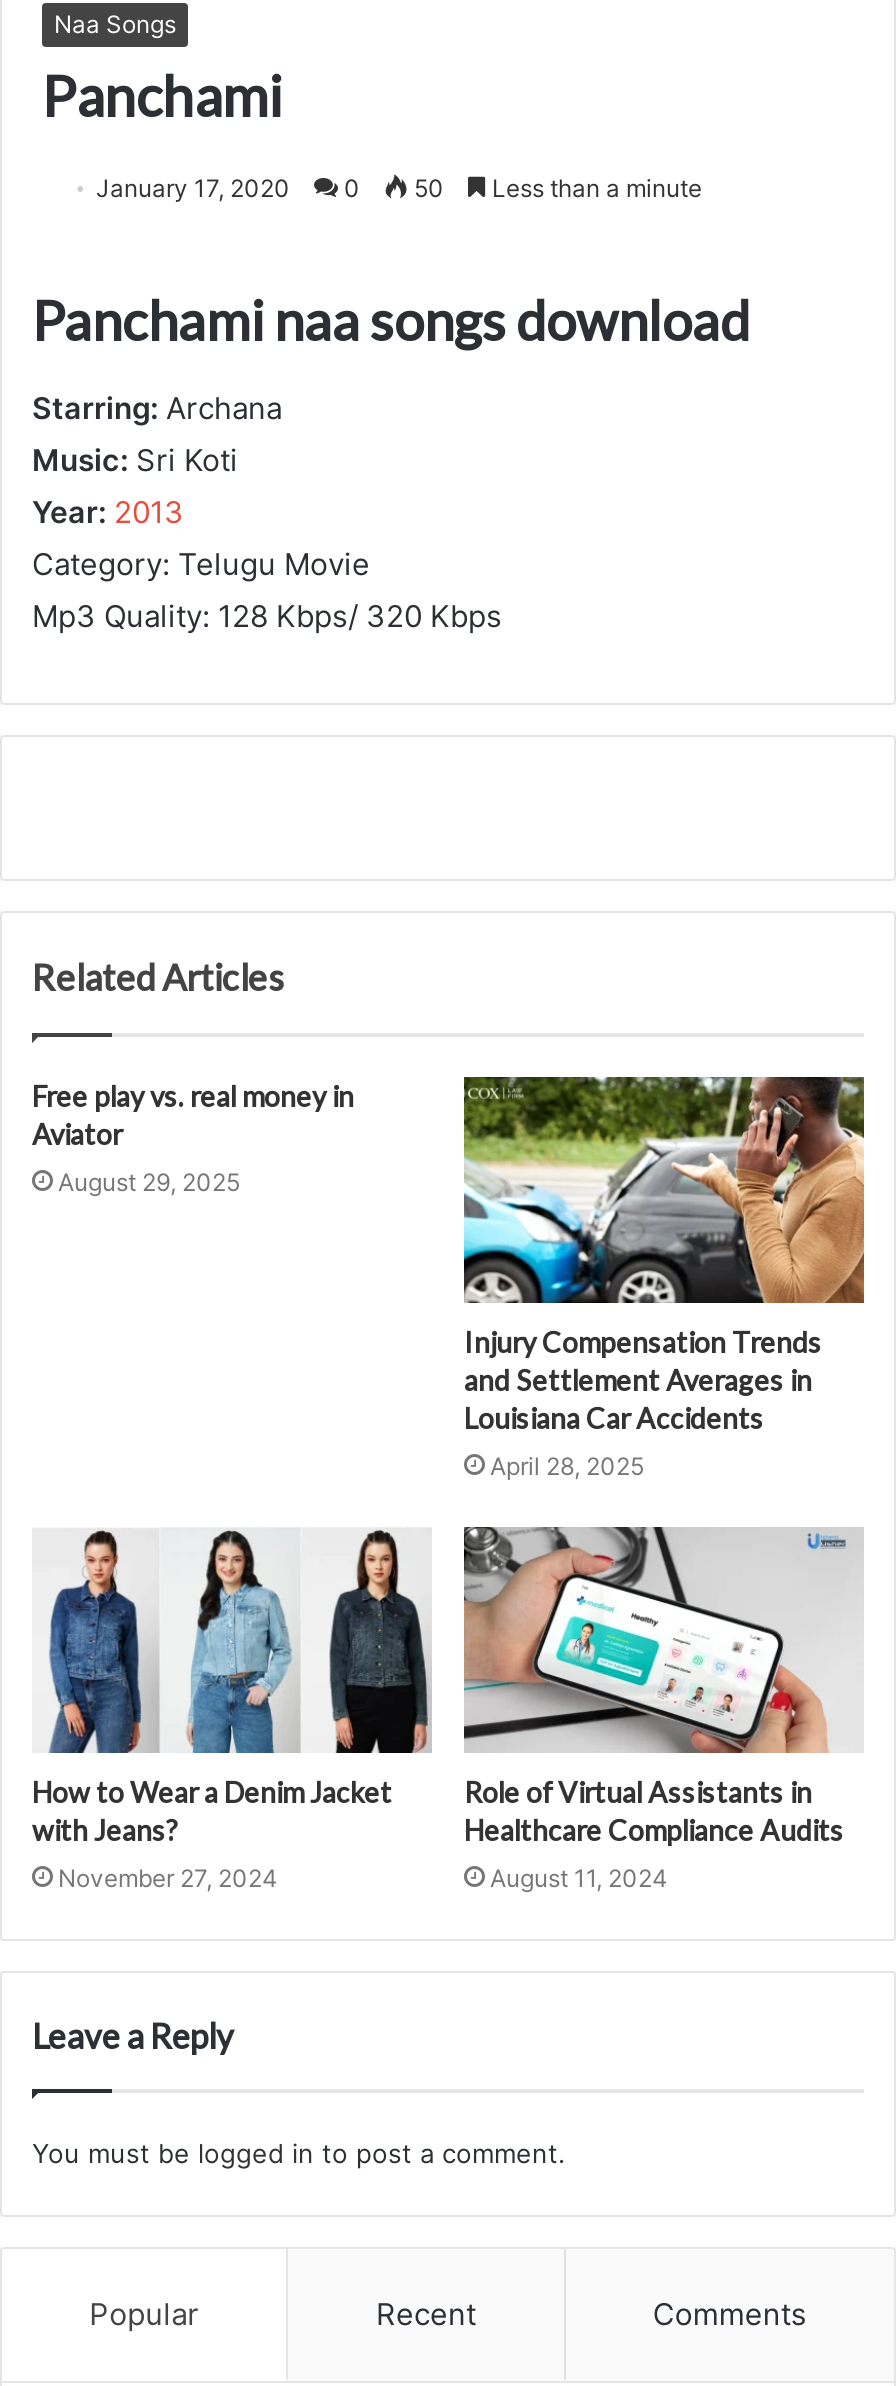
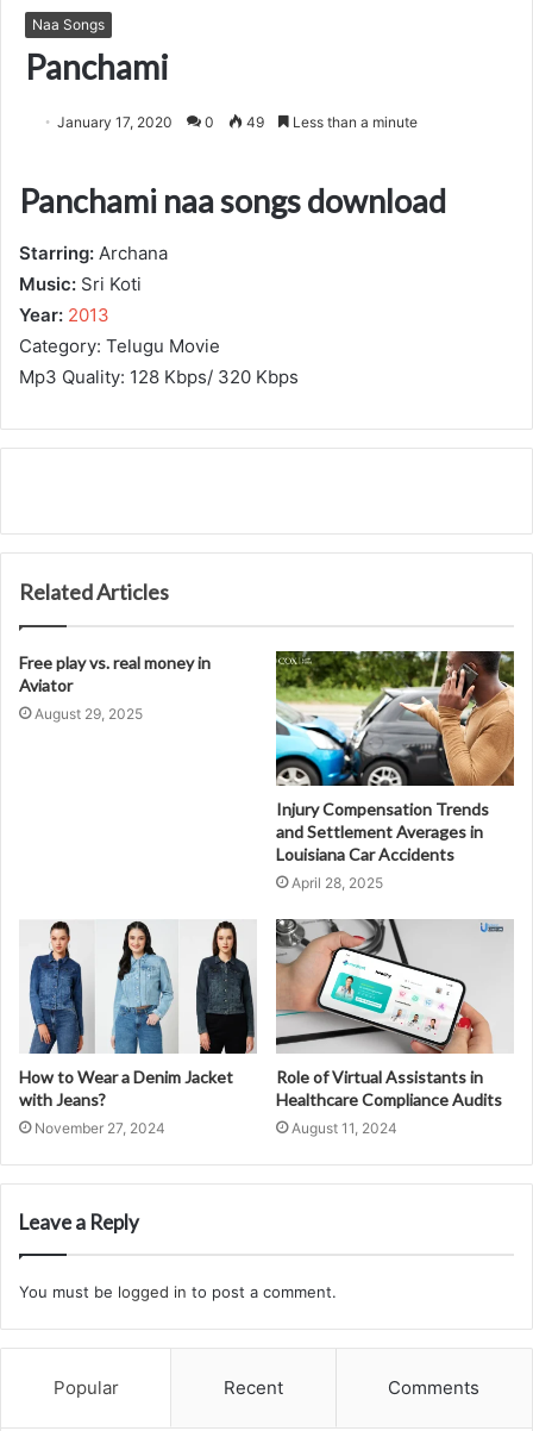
[96,173,702,203] January 17, 2020 0 50 Less than a minute -> [57,113,418,131] January 17, 2020 0 49 Less than a minute

